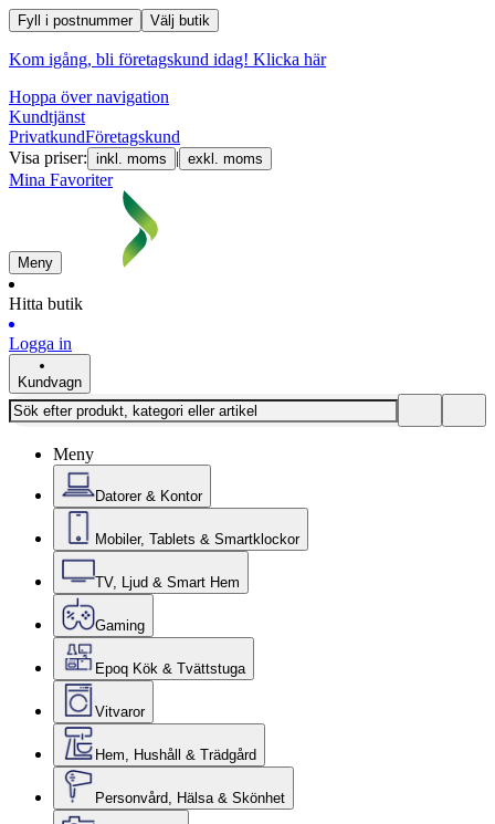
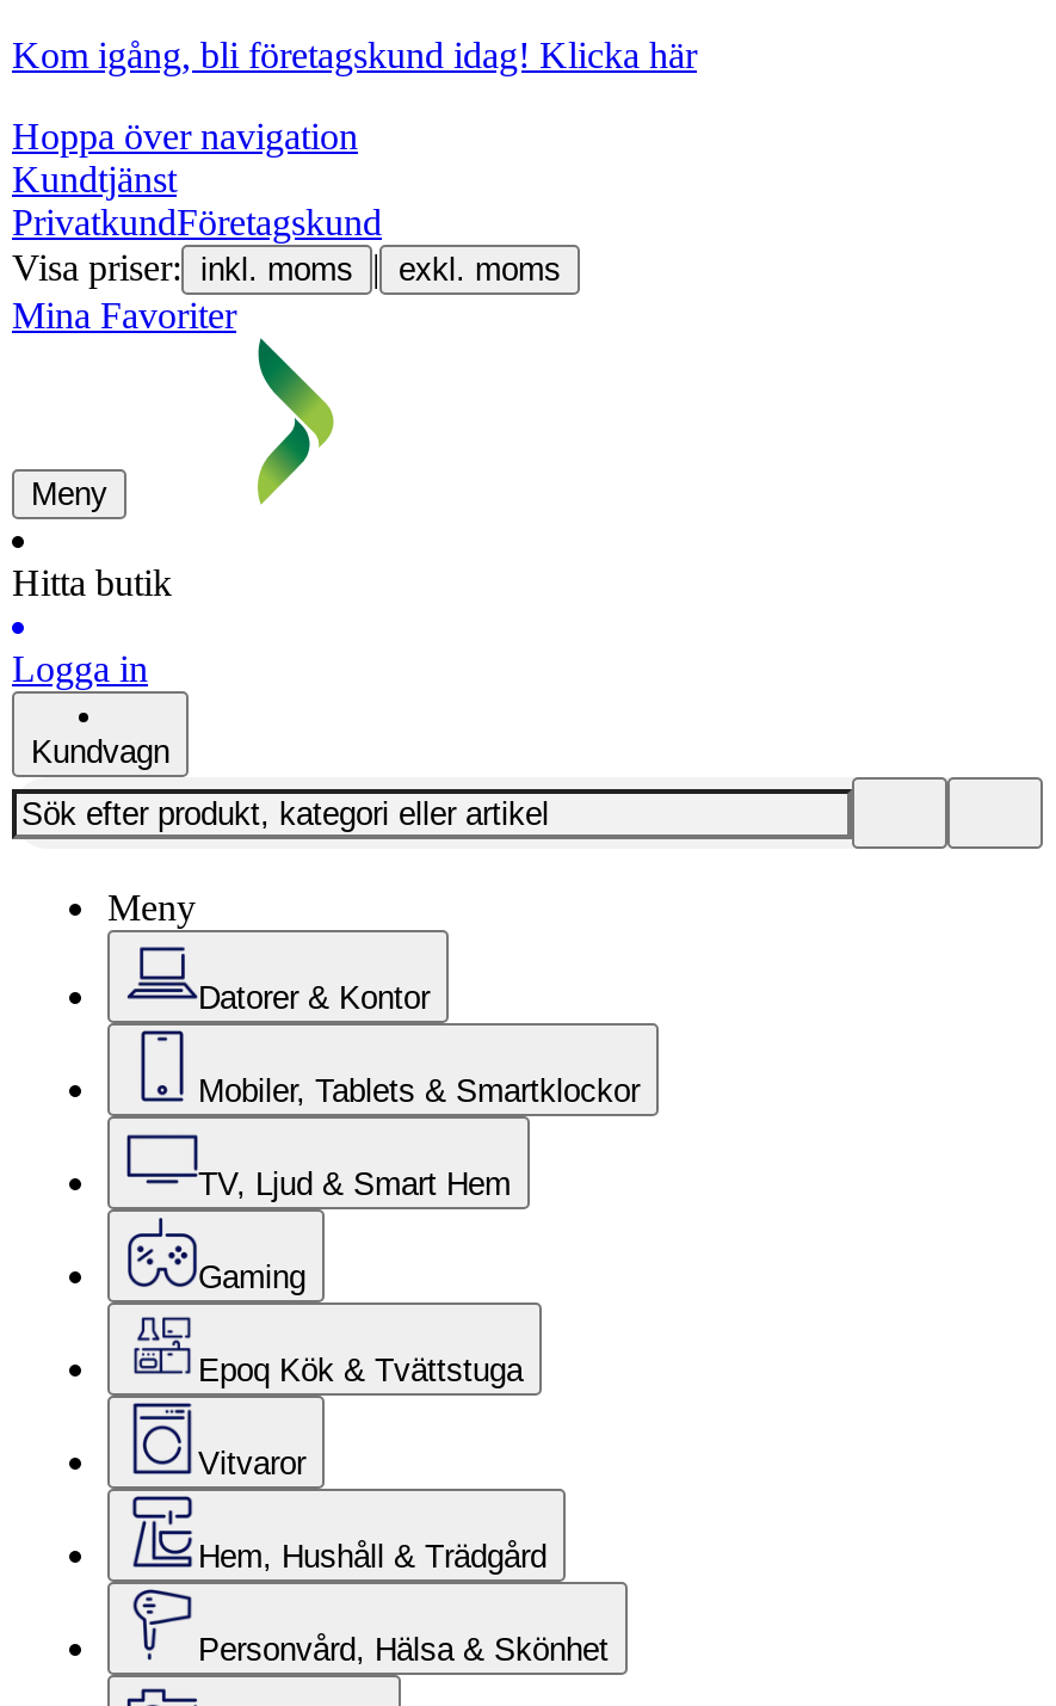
[18,12,210,29] Fyll i postnummer | Välj butik -> none

